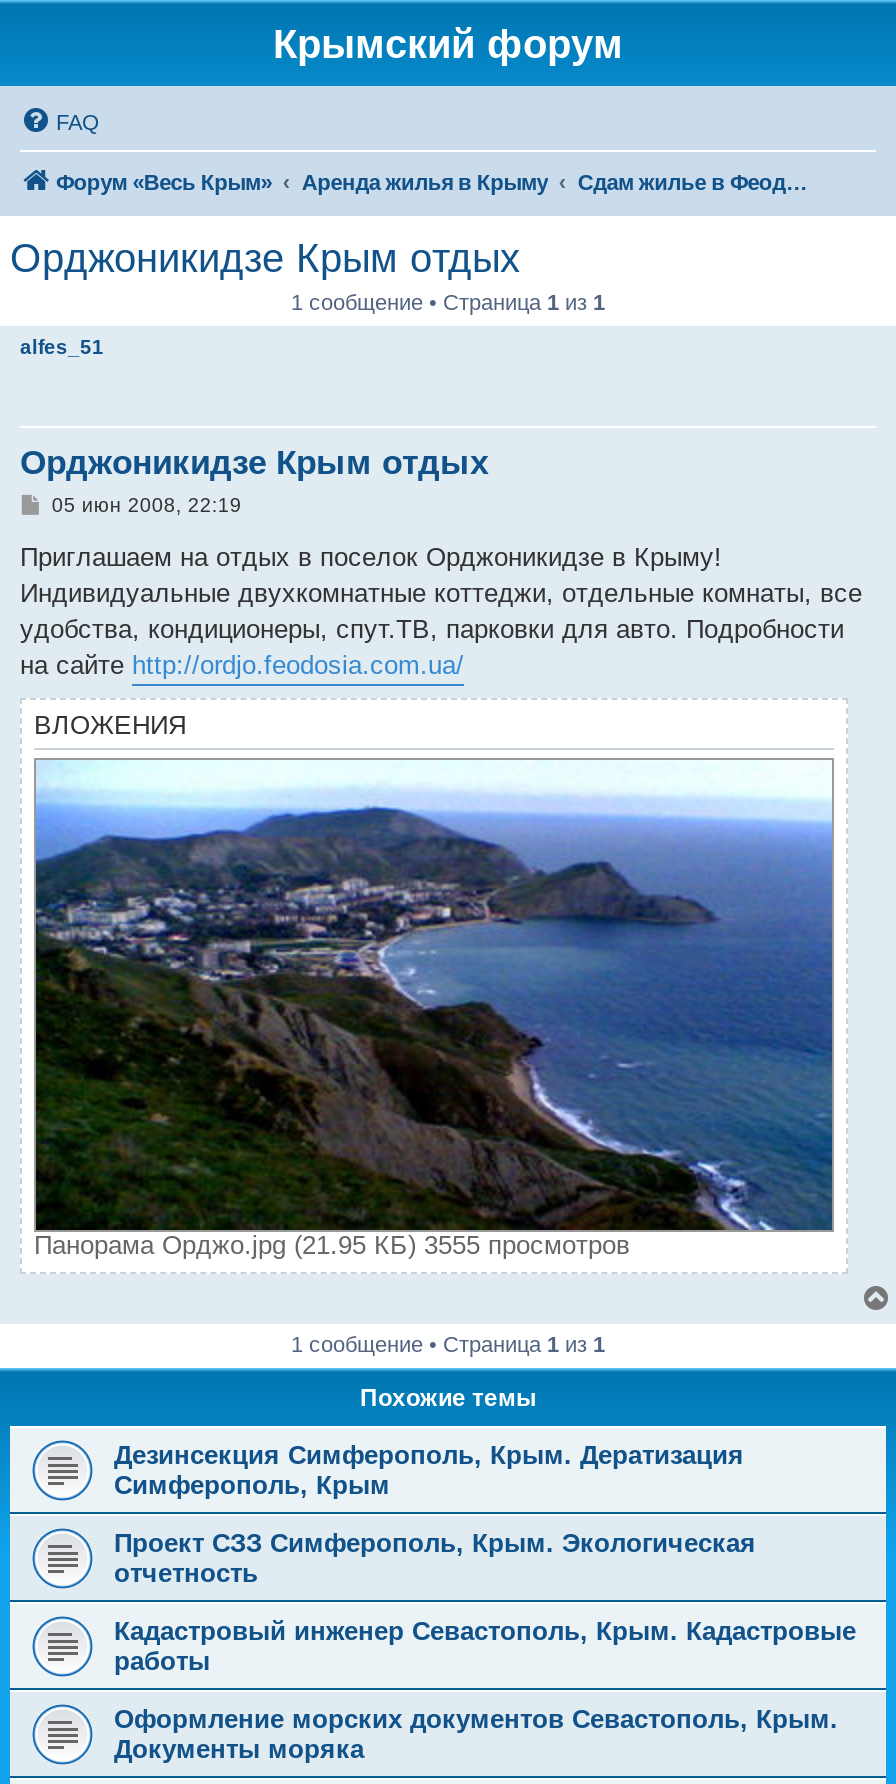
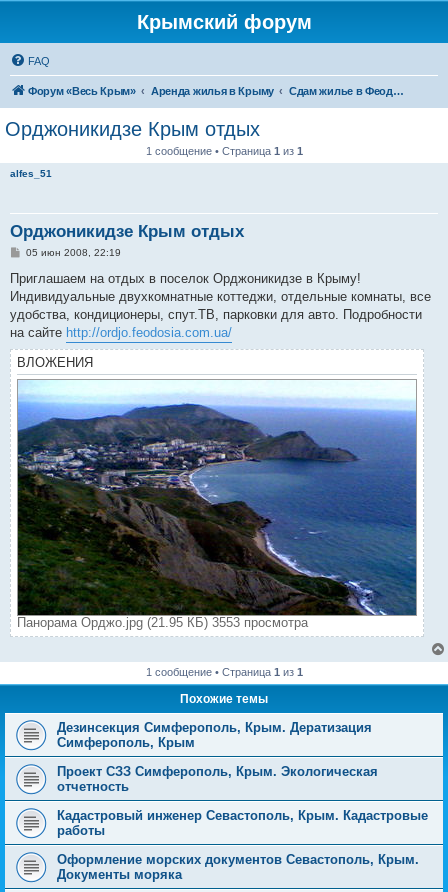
[34,1230,630,1260] Панорама Орджо.jpg (21.95 КБ) 3555 просмотров -> [17,615,308,630] Панорама Орджо.jpg (21.95 КБ) 3553 просмотра

